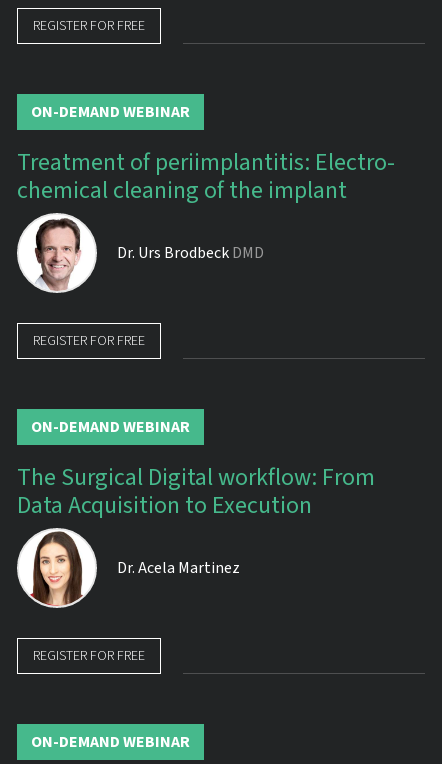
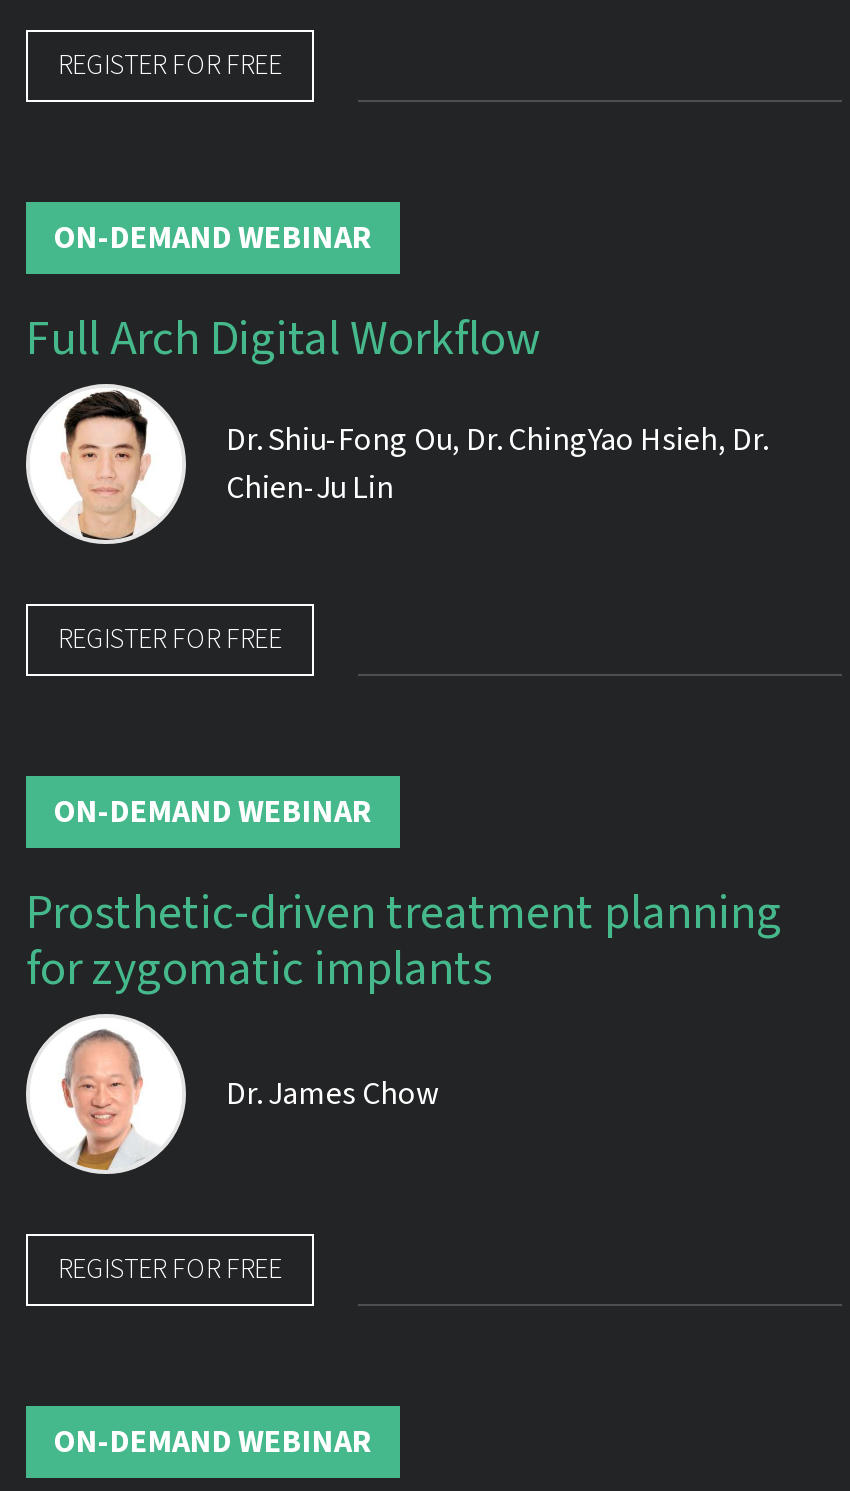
[17,145,395,208] Treatment of periimplantitis: Electro- | chemical cleaning of the implant -> [26,304,540,374] Full Arch Digital Workflow
[34,216,264,291] [image] | Dr. Urs Brodbeck DMD -> [60,418,768,540] [image] | Dr.Shiu-Fong Ou, Dr. ChingYao Hsieh, Dr. | Chien-Ju Lin
[17,460,375,523] The Surgical Digital workflow: From | Data Acquisition to Execution -> [26,878,782,1004] Prosthetic-driven treatment planning | for zygomatic implants
[30,531,240,606] [image] | Dr.Acela Martinez -> [54,1020,440,1170] [image] | Dr.James Chow

